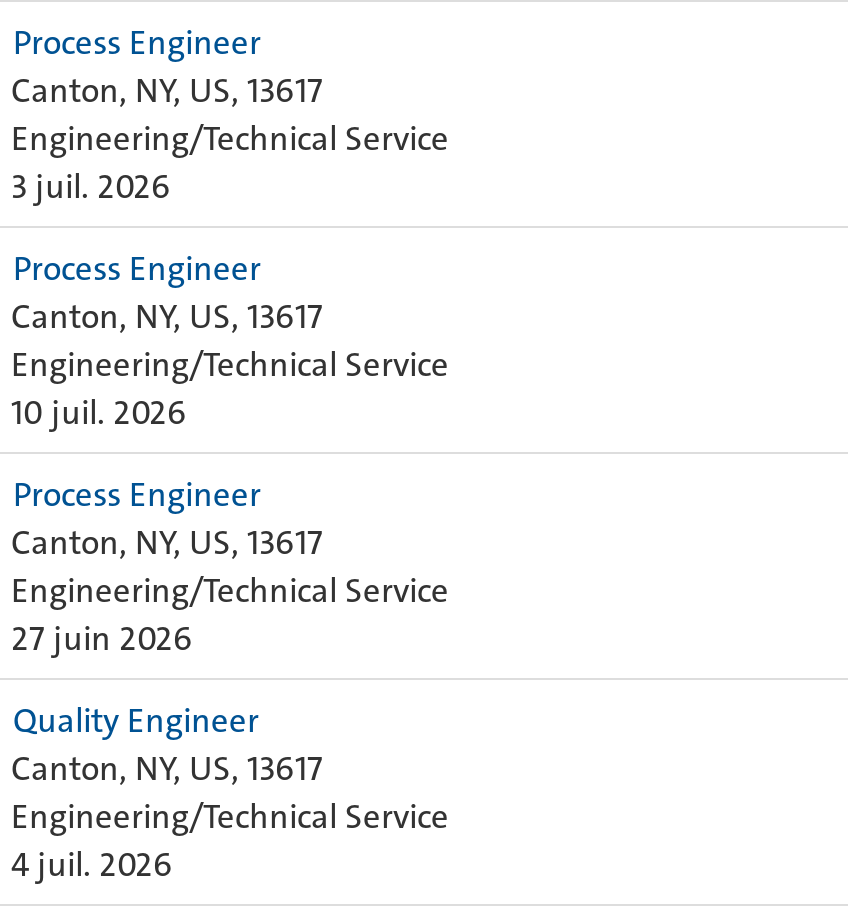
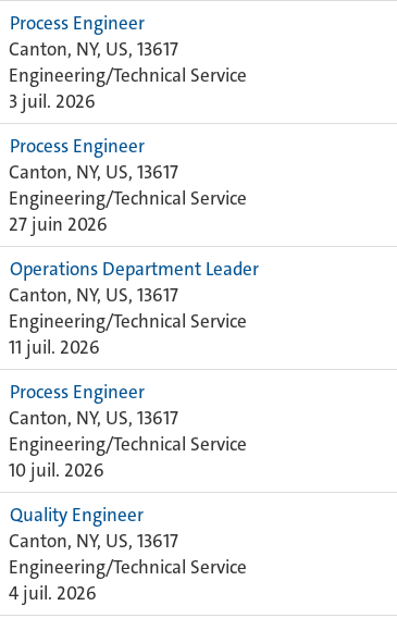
[11,390,187,434] 10 juil. 2026 -> [9,212,259,359] 27 juin 2026 | Operations Department Leader | Canton, NY, US, 13617 | Engineering/Technical Service | 11 juil. 2026
[11,616,193,660] 27 juin 2026 -> [9,458,104,482] 10 juil. 2026

